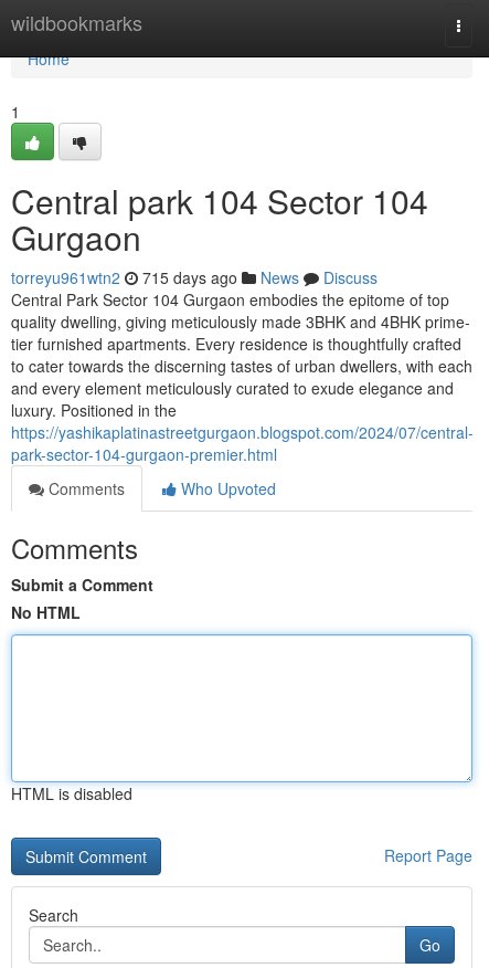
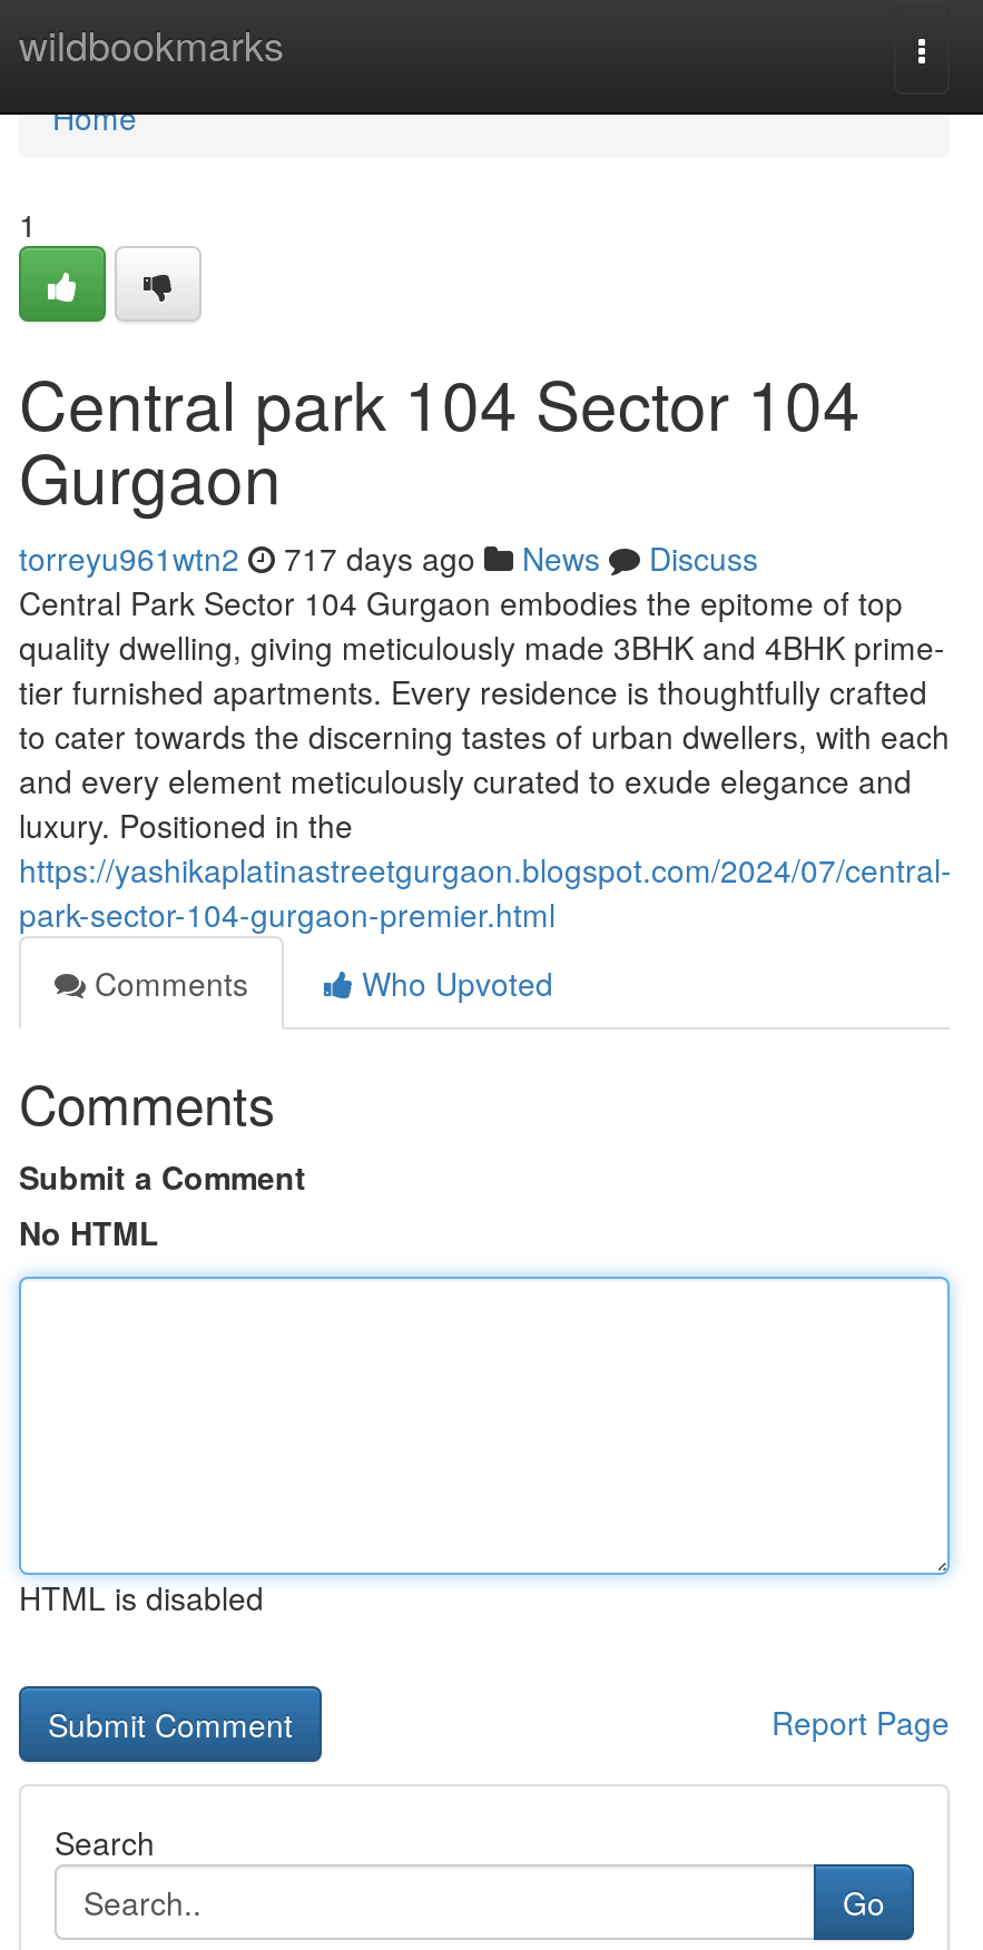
[11,266,378,288] torreyu961wtn2 715 days ago News Discuss -> [19,535,758,580] torreyu961wtn2 717 days ago News Discuss

